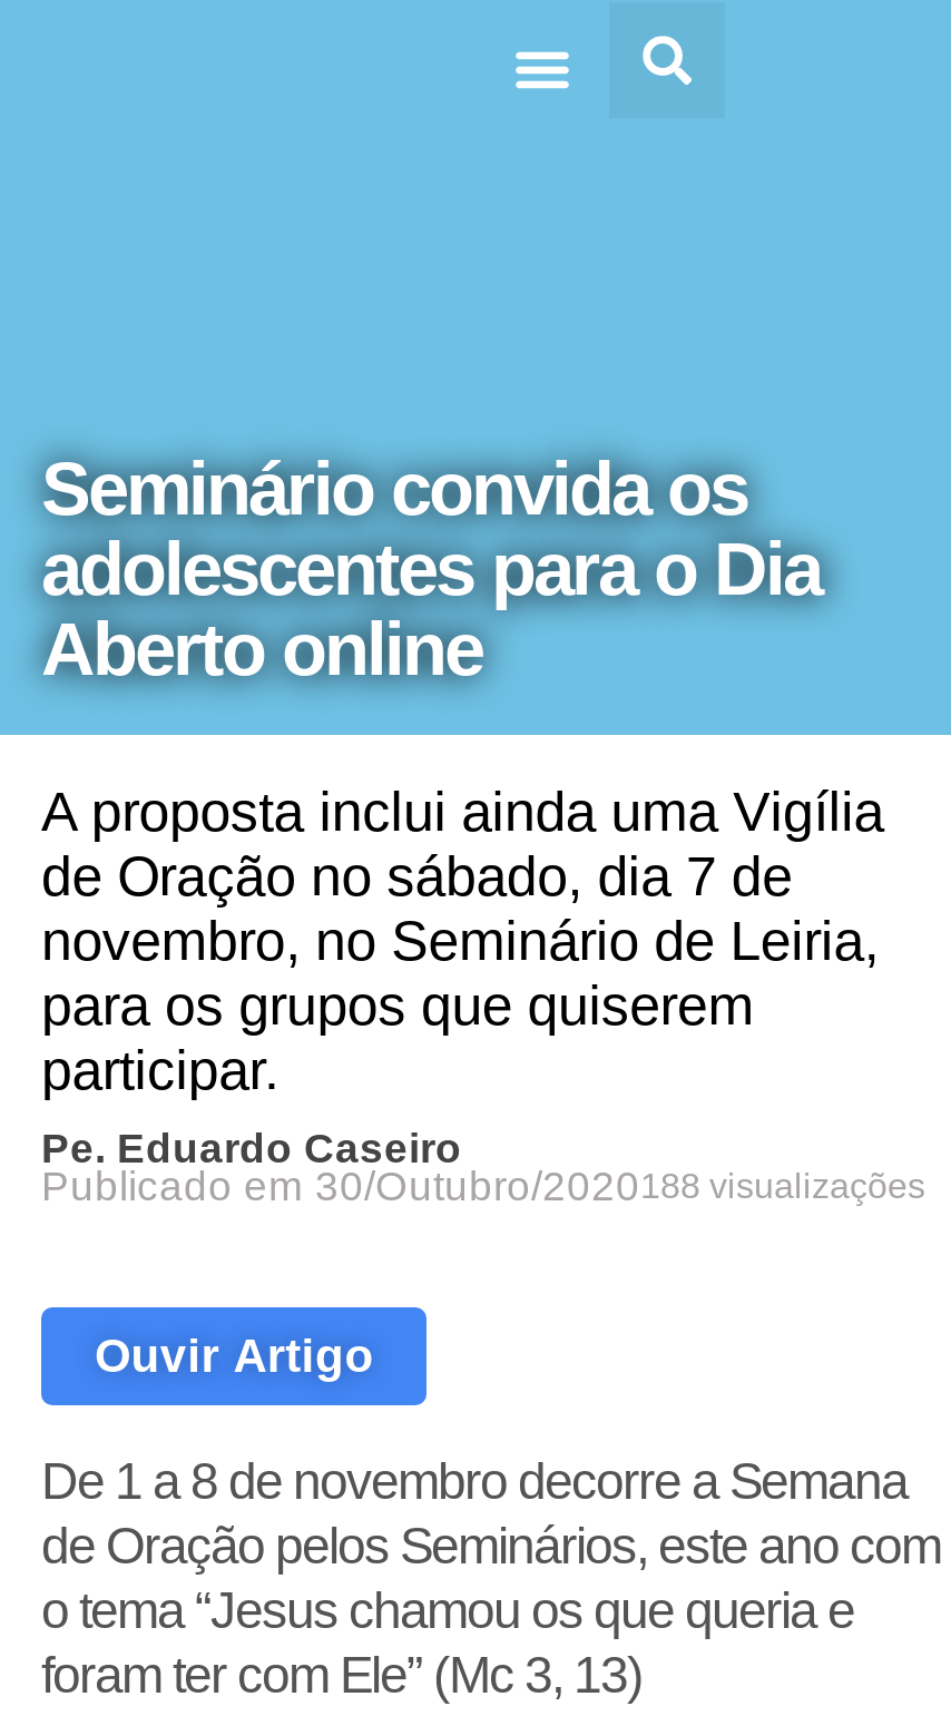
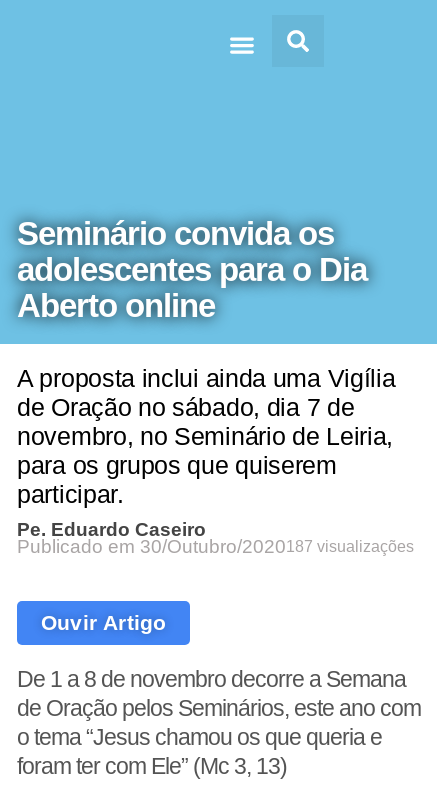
[41,1163,925,1209] Publicado em 30/Outubro/2020188 visualizações -> [17,536,414,557] Publicado em 30/Outubro/2020187 visualizações

